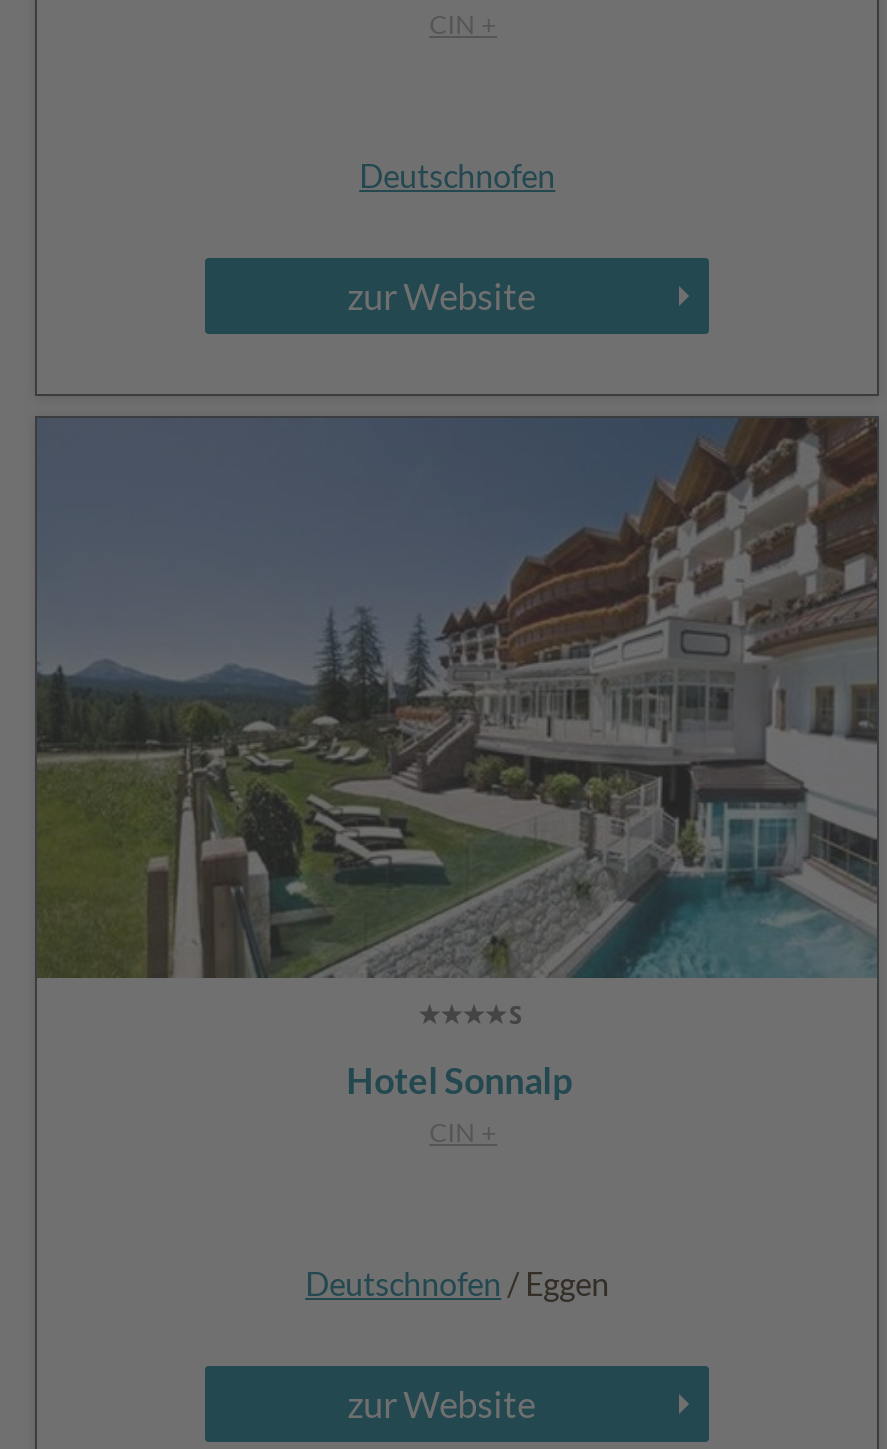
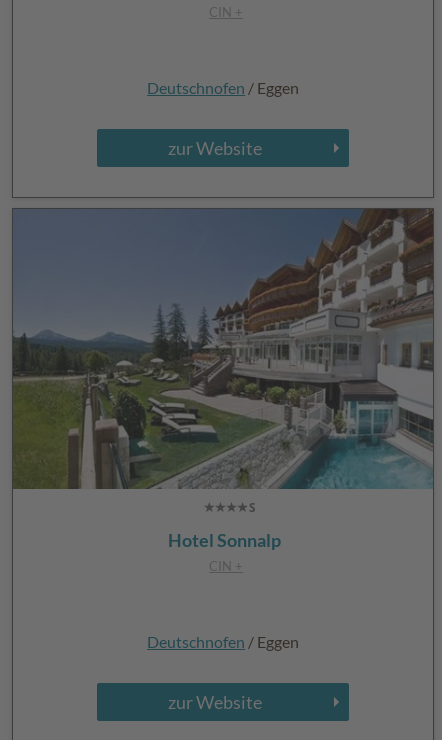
[359,157,555,195] Deutschnofen -> [147,78,299,97] Deutschnofen / Eggen

